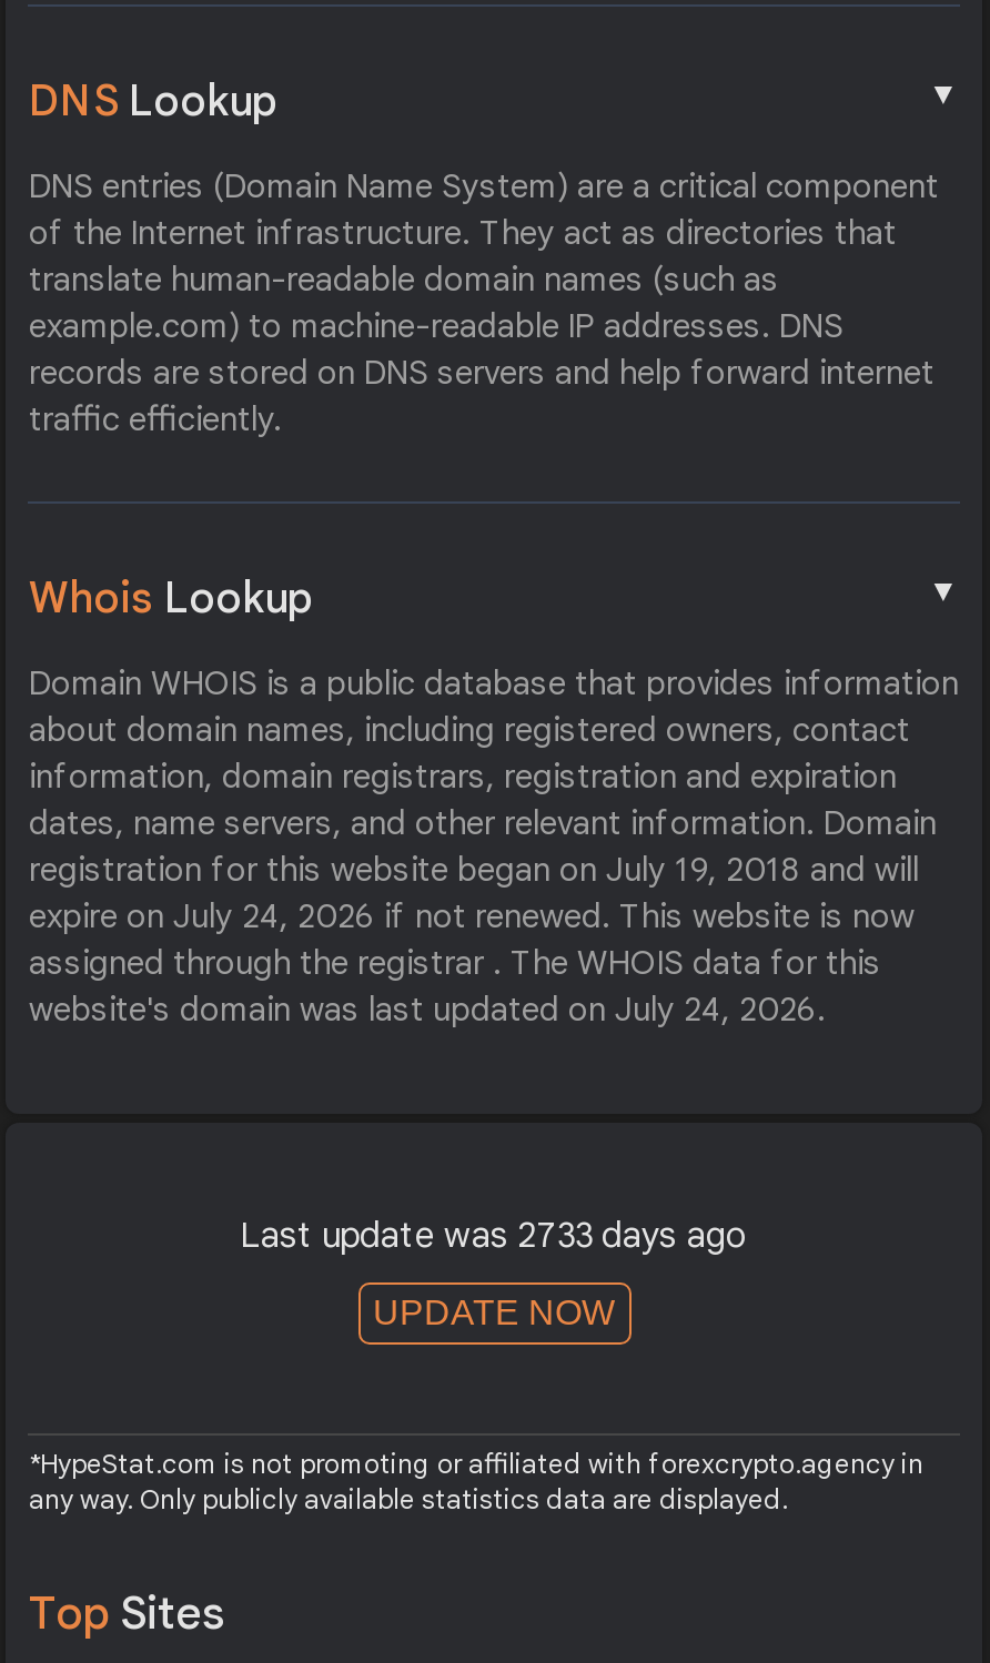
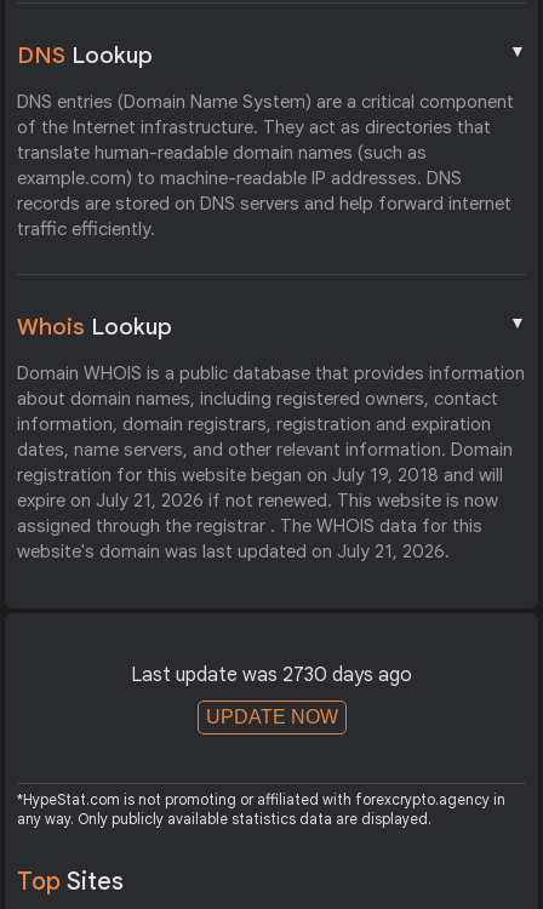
[29,897,915,937] expire on July 24, 2026 if not renewed. This website is now -> [18,490,499,512] expire on July 21, 2026 if not renewed. This website is now
[29,990,826,1030] website's domain was last updated on July 24, 2026. -> [18,541,450,563] website's domain was last updated on July 21, 2026.
[240,1214,748,1259] Last update was 2733 days ago -> [131,663,412,687] Last update was 2730 days ago

